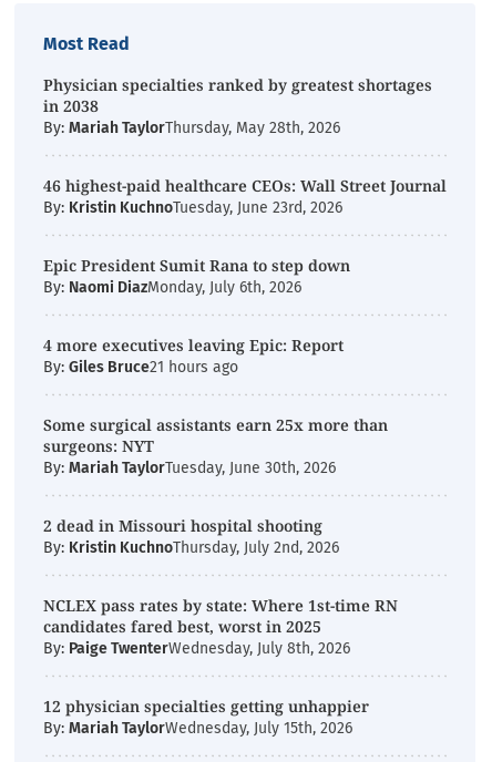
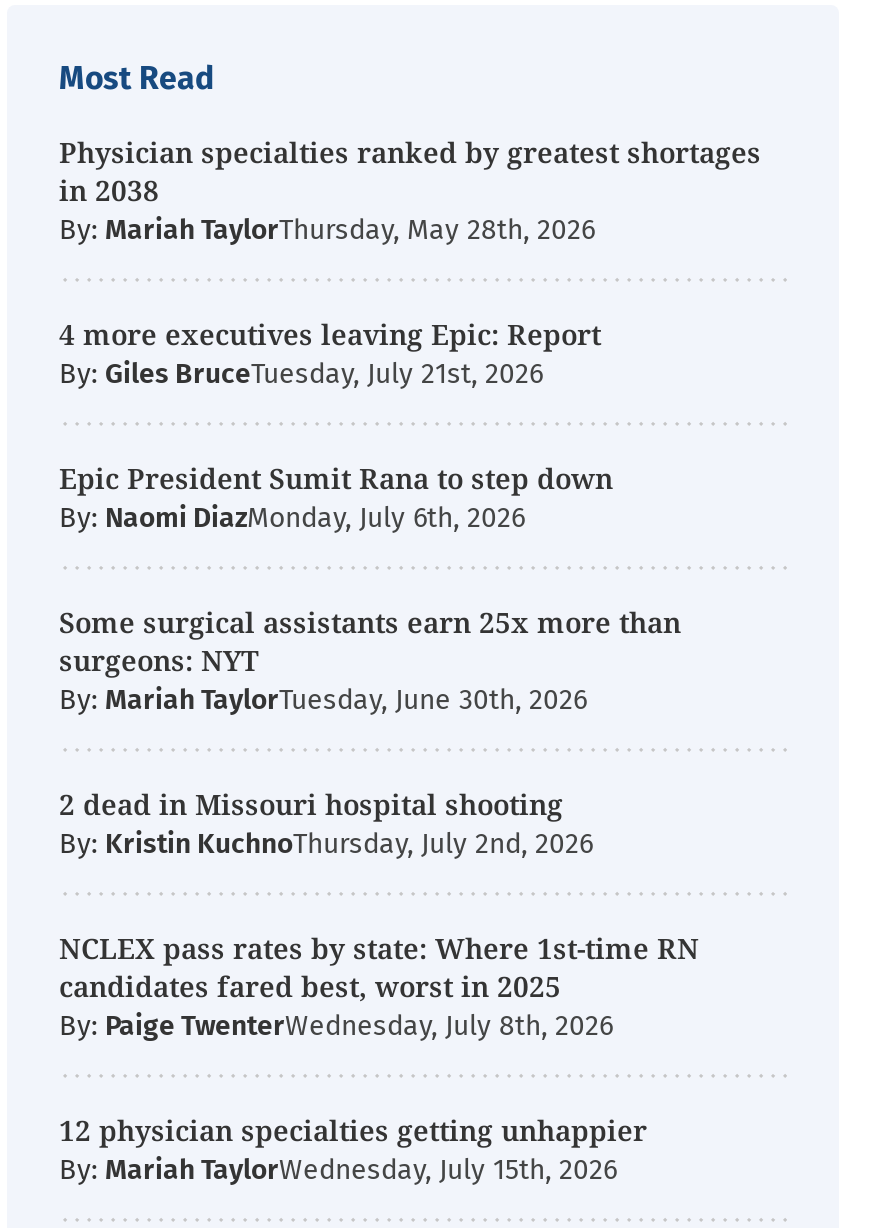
[43,175,447,217] 46 highest-paid healthcare CEOs: Wall Street Journal | By: Kristin KuchnoTuesday, June 23rd, 2026 -> [59,357,543,391] By: Giles BruceTuesday, July 21st, 2026
moved [43,334,344,356] -> [59,315,601,353]: 4 more executives leaving Epic: Report
[43,358,238,377] By: Giles Bruce21 hours ago -> none

